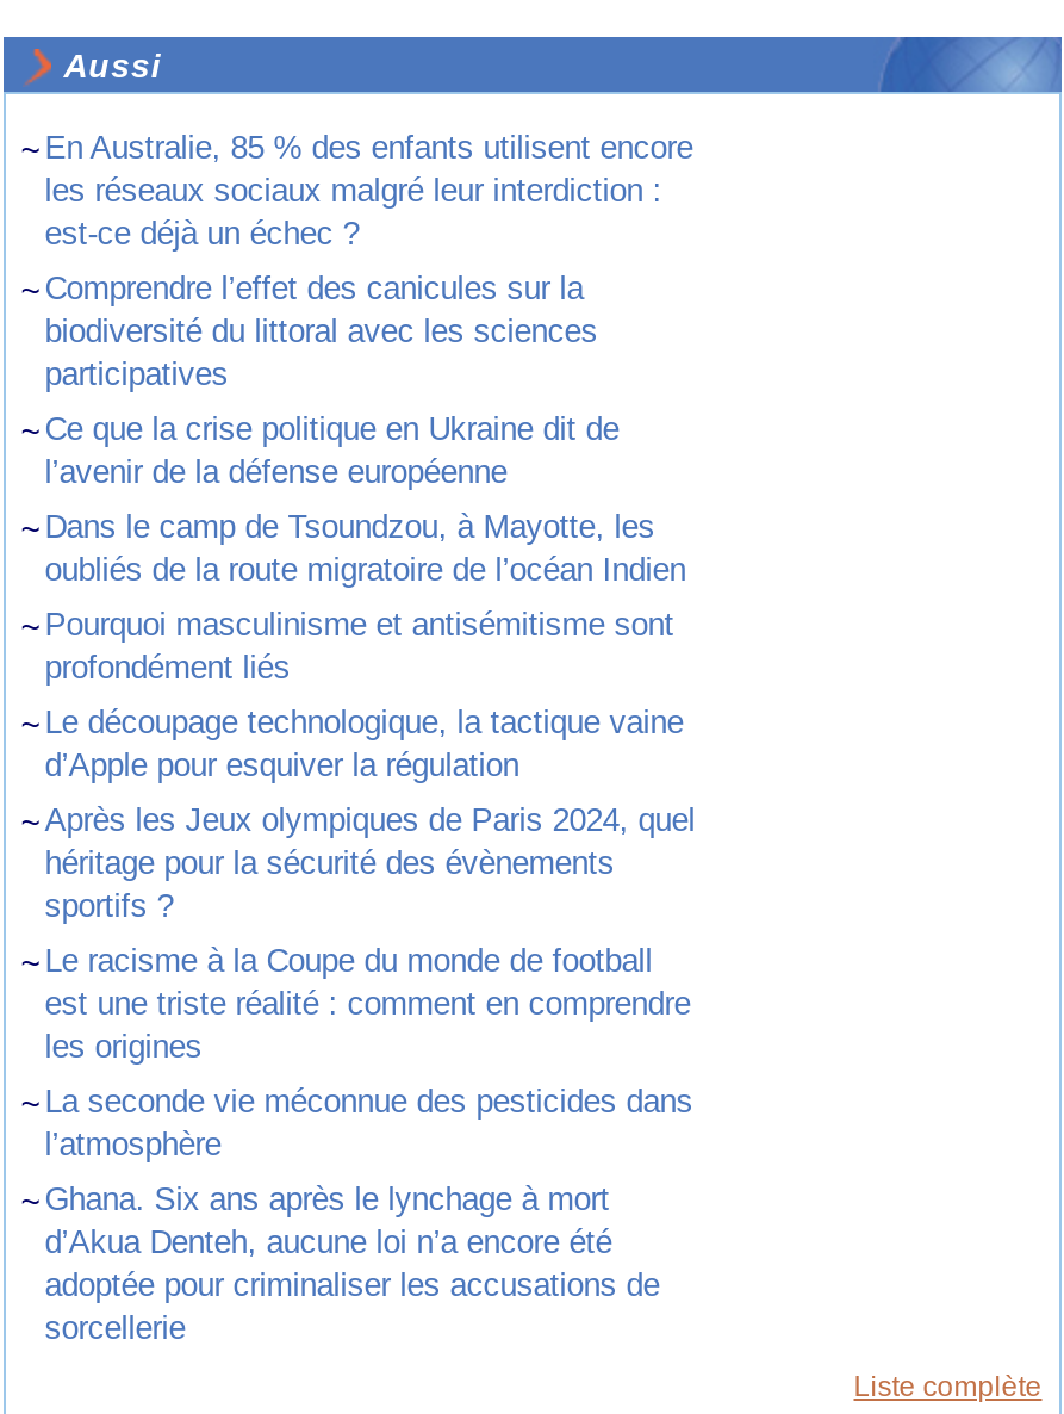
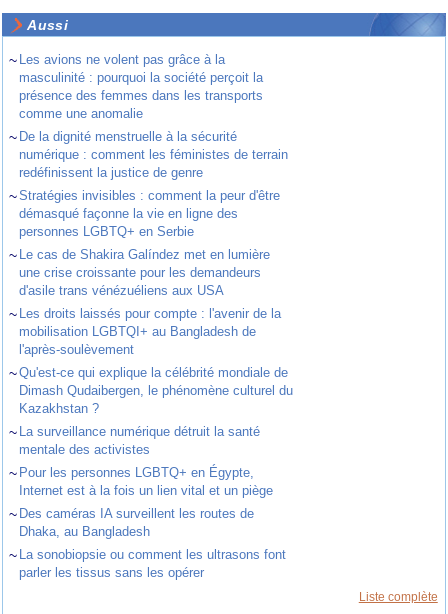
[21,129,693,250] ~ En Australie, 85 % des enfants utilisent encore | les réseaux sociaux malgré leur interdiction : | est-ce déjà un échec ? -> [9,52,263,121] ~ Les avions ne volent pas grâce à la | masculinité : pourquoi la société perçoit la | présence des femmes dans les transports | comme une anomalie
[21,269,597,391] ~ Comprendre l’effet des canicules sur la | biodiversité du littoral avec les sciences | participatives -> [9,129,288,180] ~ De la dignité menstruelle à la sécurité | numérique : comment les féministes de terrain | redéfinissent la justice de genre
[21,410,619,489] ~ Ce que la crise politique en Ukraine dit de | l’avenir de la défense européenne -> [9,188,280,239] ~ Stratégies invisibles : comment la peur d'être | démasqué façonne la vie en ligne des | personnes LGBTQ+ en Serbie
[21,508,686,587] ~ Dans le camp de Tsoundzou, à Mayotte, les | oubliés de la route migratoire de l’océan Indien -> [9,247,270,298] ~ Le cas de Shakira Galíndez met en lumière | une crise croissante pour les demandeurs | d'asile trans vénézuéliens aux USA
[21,606,674,684] ~ Pourquoi masculinisme et antisémitisme sont | profondément liés -> [9,306,281,357] ~ Les droits laissés pour compte : l'avenir de la | mobilisation LGBTQI+ au Bangladesh de | l'après-soulèvement
[21,703,683,782] ~ Le découpage technologique, la tactique vaine | d’Apple pour esquiver la régulation -> [9,365,293,416] ~ Qu'est-ce qui explique la célébrité mondiale de | Dimash Qudaibergen, le phénomène culturel du | Kazakhstan ?
[21,801,695,923] ~ Après les Jeux olympiques de Paris 2024, quel | héritage pour la sécurité des évènements | sportifs ? -> [9,424,260,457] ~ La surveillance numérique détruit la santé | mentale des activistes
[21,942,690,1063] ~ Le racisme à la Coupe du monde de football | est une triste réalité : comment en comprendre | les origines -> [9,465,273,498] ~ Pour les personnes LGBTQ+ en Égypte, | Internet est à la fois un lien vital et un piège
[21,1083,693,1161] ~ La seconde vie méconnue des pesticides dans | l’atmosphère -> [9,506,254,539] ~ Des caméras IA surveillent les routes de | Dhaka, au Bangladesh
[21,1180,659,1345] ~ Ghana. Six ans après le lynchage à mort | d’Akua Denteh, aucune loi n’a encore été | adoptée pour criminaliser les accusations de | sorcellerie -> [9,547,286,580] ~ La sonobiopsie ou comment les ultrasons font | parler les tissus sans les opérer

